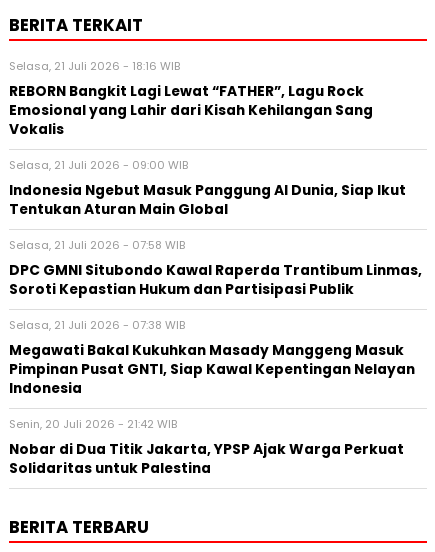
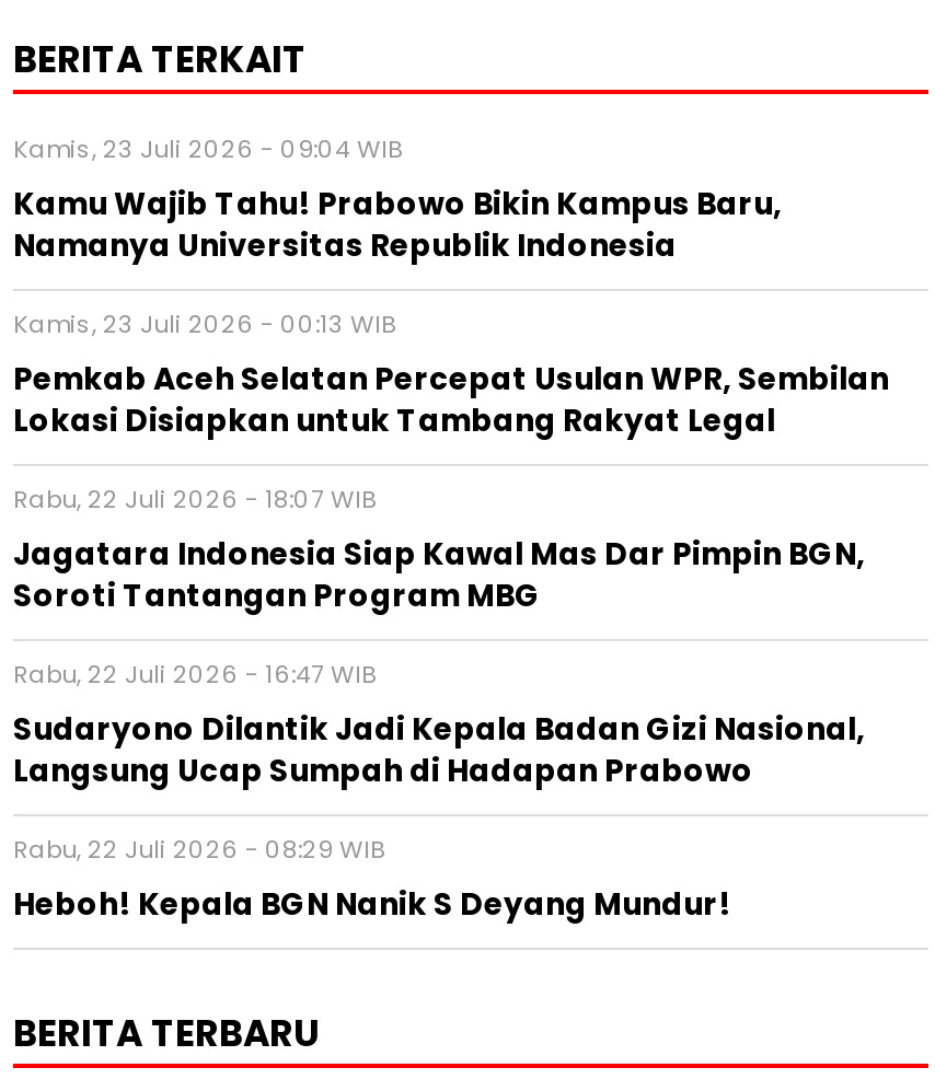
[9,57,373,138] Selasa, 21 Juli 2026 - 18:16 WIB | REBORN Bangkit Lagi Lewat “FATHER”, Lagu Rock | Emosional yang Lahir dari Kisah Kehilangan Sang | Vokalis -> [13,130,782,266] Kamis, 23 Juli 2026 - 09:04 WIB | Kamu Wajib Tahu! Prabowo Bikin Kampus Baru, | Namanya Universitas Republik Indonesia
[9,156,406,218] Selasa, 21 Juli 2026 - 09:00 WIB | Indonesia Ngebut Masuk Panggung AI Dunia, Siap Ikut | Tentukan Aturan Main Global -> [13,305,889,441] Kamis, 23 Juli 2026 - 00:13 WIB | Pemkab Aceh Selatan Percepat Usulan WPR, Sembilan | Lokasi Disiapkan untuk Tambang Rakyat Legal
[9,236,422,298] Selasa, 21 Juli 2026 - 07:58 WIB | DPC GMNI Situbondo Kawal Raperda Trantibum Linmas, | Soroti Kepastian Hukum dan Partisipasi Publik -> [13,480,865,616] Rabu, 22 Juli 2026 - 18:07 WIB | Jagatara Indonesia Siap Kawal Mas Dar Pimpin BGN, | Soroti Tantangan Program MBG
[9,316,415,397] Selasa, 21 Juli 2026 - 07:38 WIB | Megawati Bakal Kukuhkan Masady Manggeng Masuk | Pimpinan Pusat GNTI, Siap Kawal Kepentingan Nelayan | Indonesia -> [13,655,865,791] Rabu, 22 Juli 2026 - 16:47 WIB | Sudaryono Dilantik Jadi Kepala Badan Gizi Nasional, | Langsung Ucap Sumpah di Hadapan Prabowo
[9,415,404,477] Senin, 20 Juli 2026 - 21:42 WIB | Nobar di Dua Titik Jakarta, YPSP Ajak Warga Perkuat | Solidaritas untuk Palestina -> [13,831,731,925] Rabu, 22 Juli 2026 - 08:29 WIB | Heboh! Kepala BGN Nanik S Deyang Mundur!

